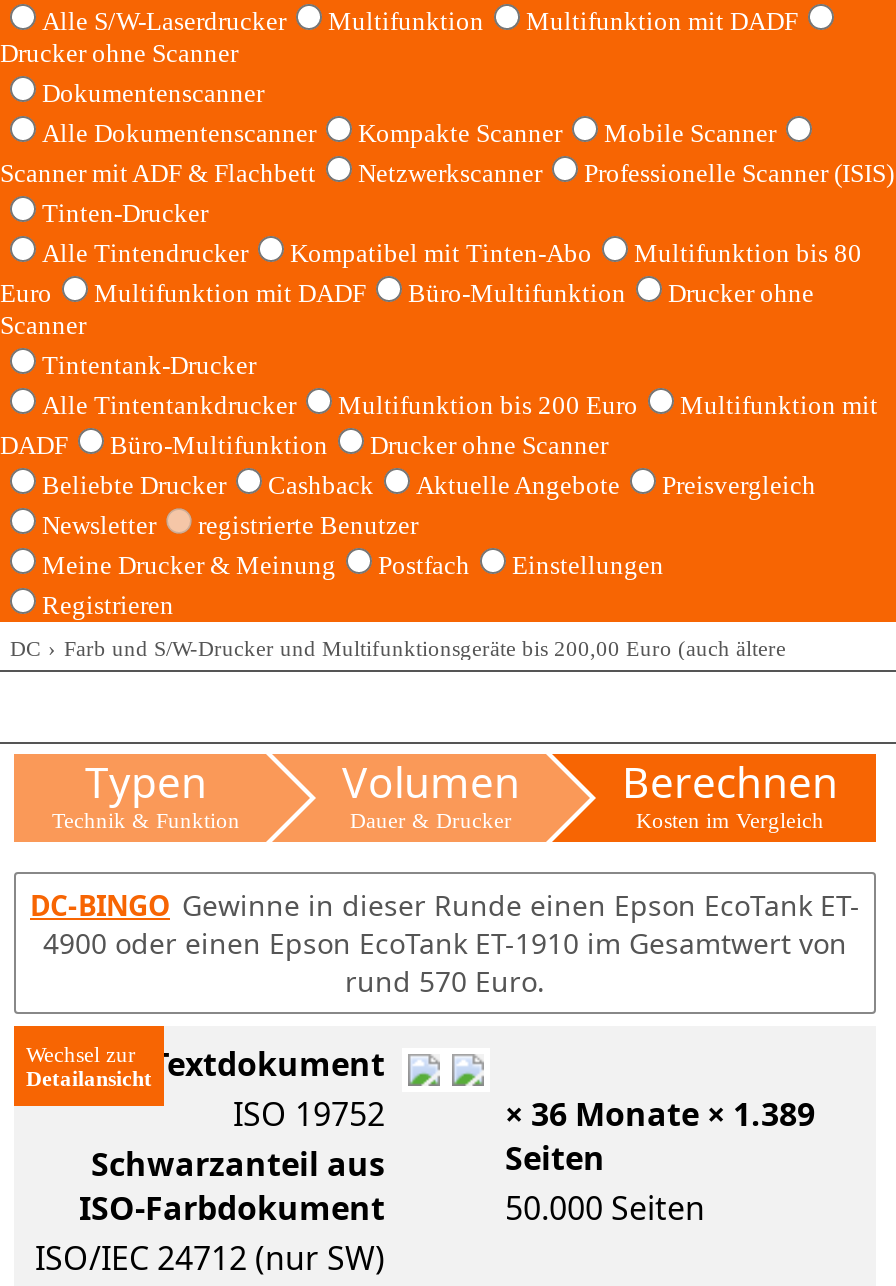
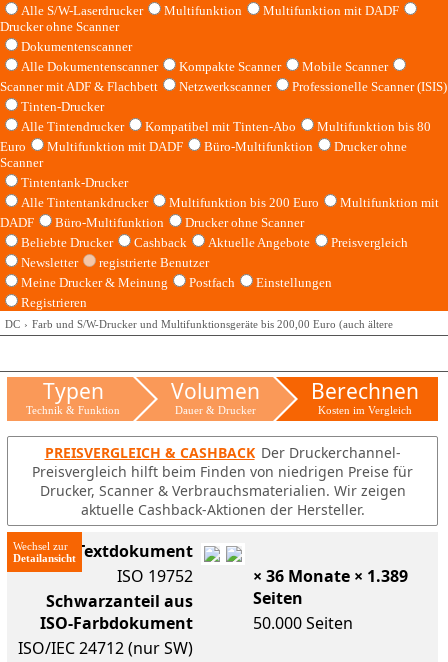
[30,886,860,1000] DC-BINGO Gewinne in dieser Runde einen Epson EcoTank ET- | 4900 oder einen Epson EcoTank ET-1910 im Gesamtwert von | rund 570 Euro. -> [32,443,413,519] PREISVERGLEICH & CASHBACK Der Druckerchannel- | Preisvergleich hilft beim Finden von niedrigen Preise für | Drucker, Scanner & Verbrauchsmaterialien. Wir zeigen | aktuelle Cashback-Aktionen der Hersteller.

